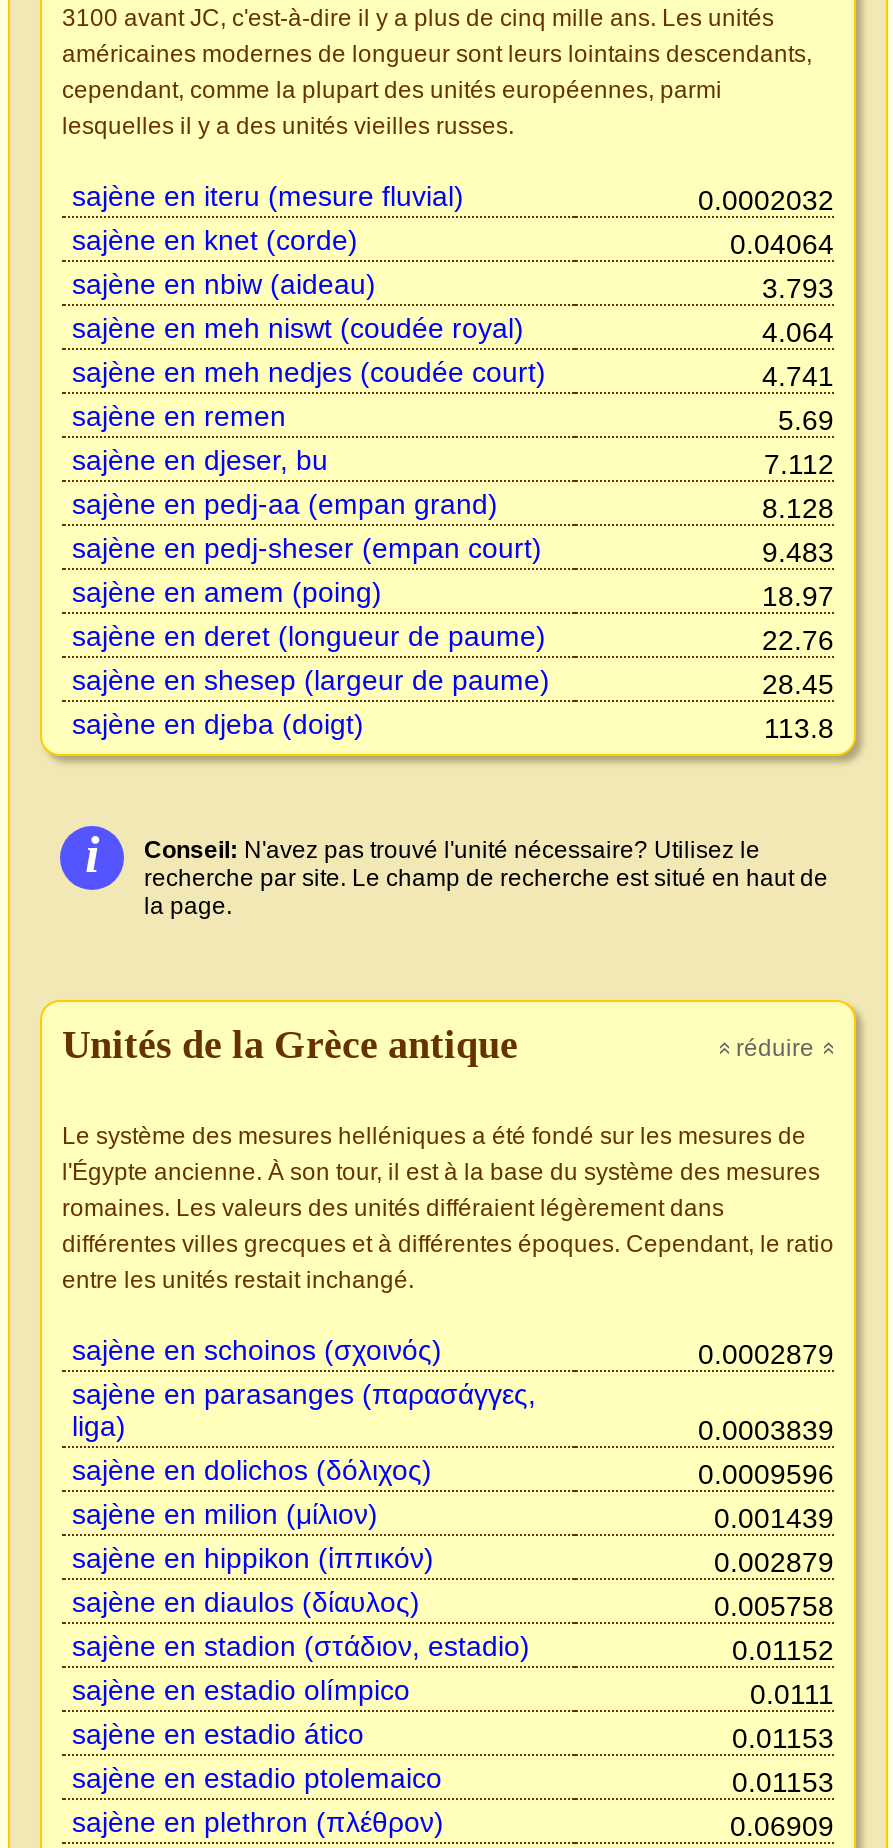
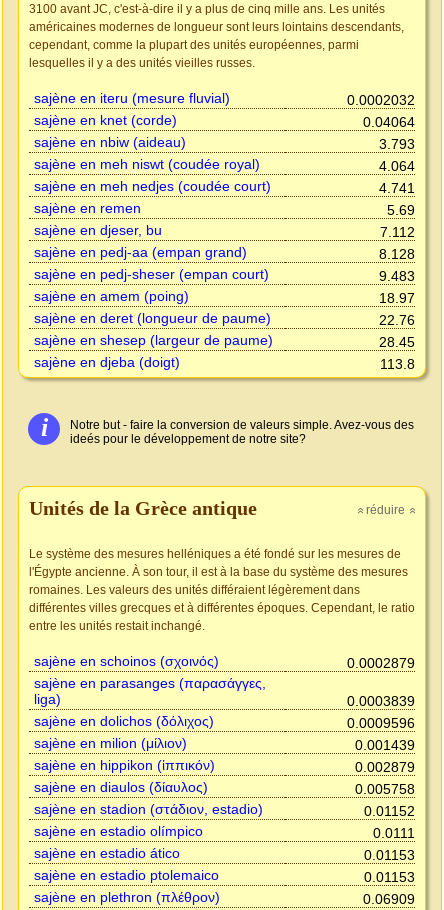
[144,836,828,920] Conseil: N'avez pas trouvé l'unité nécessaire? Utilisez le | recherche par site. Le champ de recherche est situé en haut de | la page. -> [70,418,414,446] Notre but - faire la conversion de valeurs simple. Avez-vous des | ideés pour le développement de notre site?

